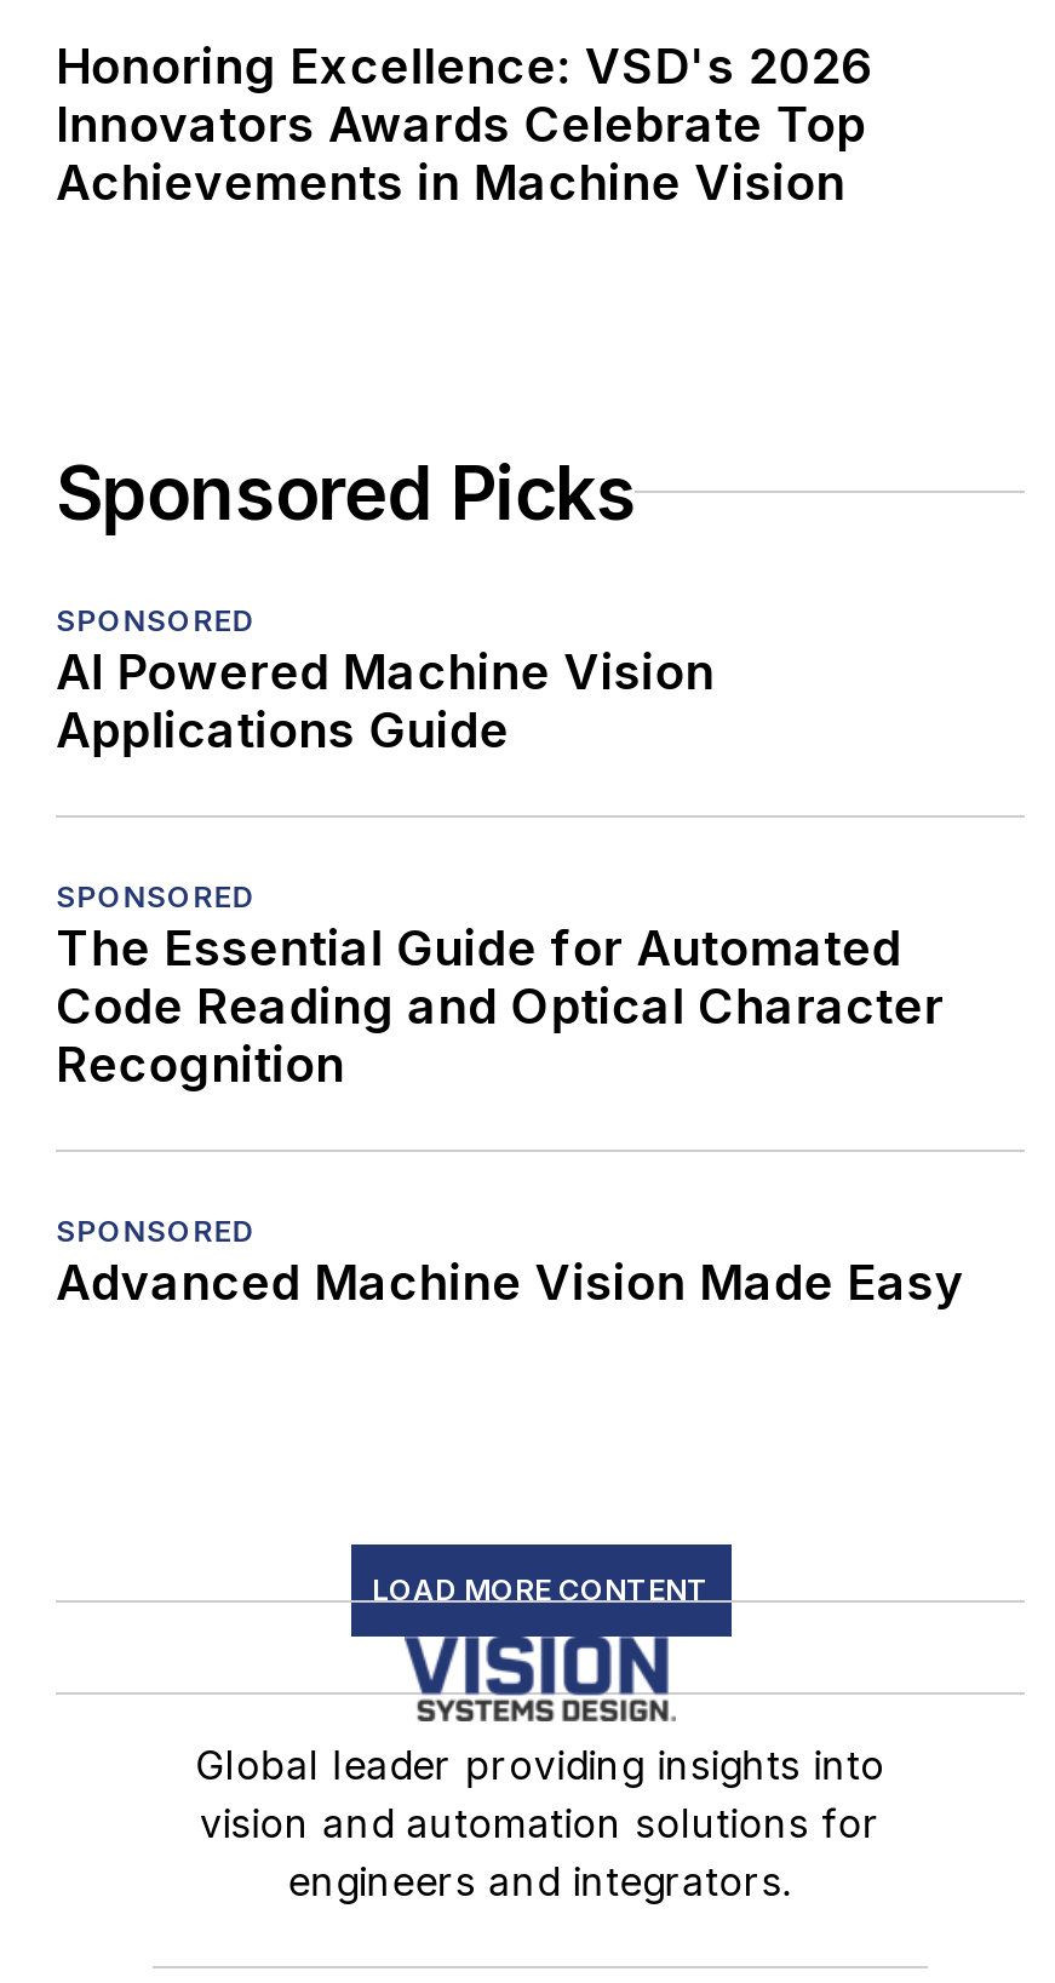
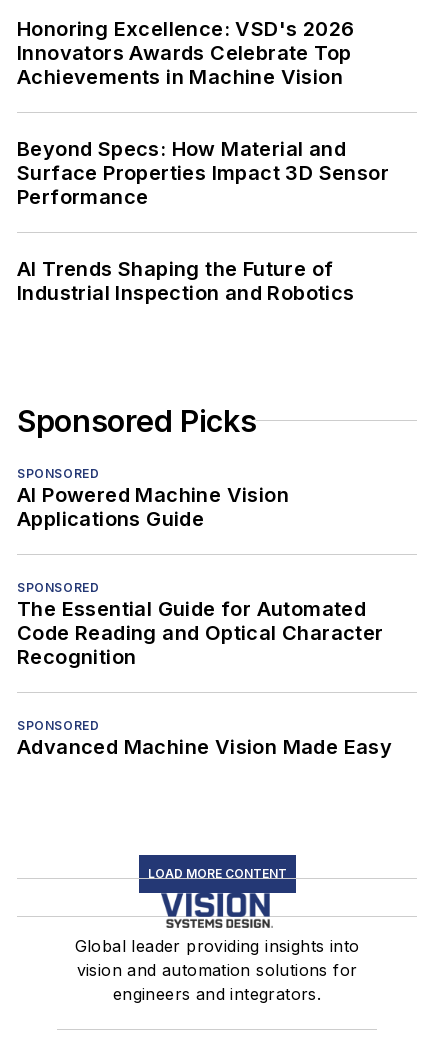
none -> [17,137,389,305] Beyond Specs: How Material and | Surface Properties Impact 3D Sensor | Performance | AI Trends Shaping the Future of | Industrial Inspection and Robotics

